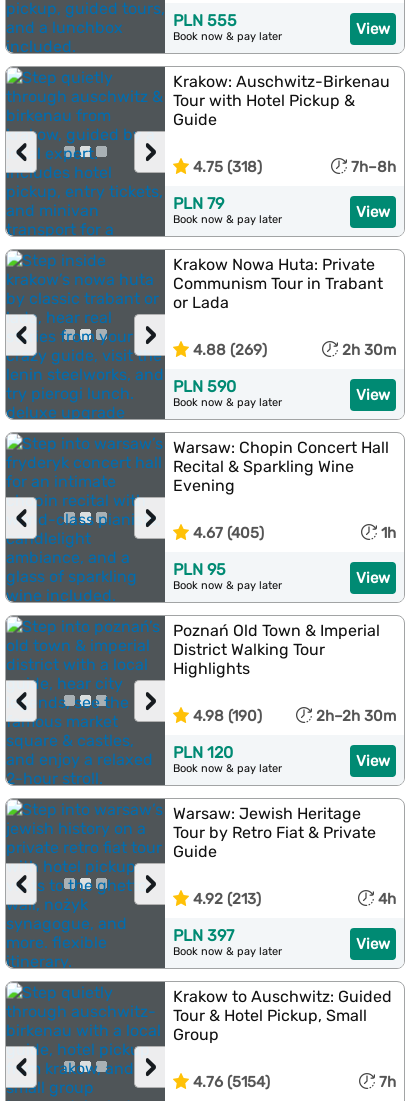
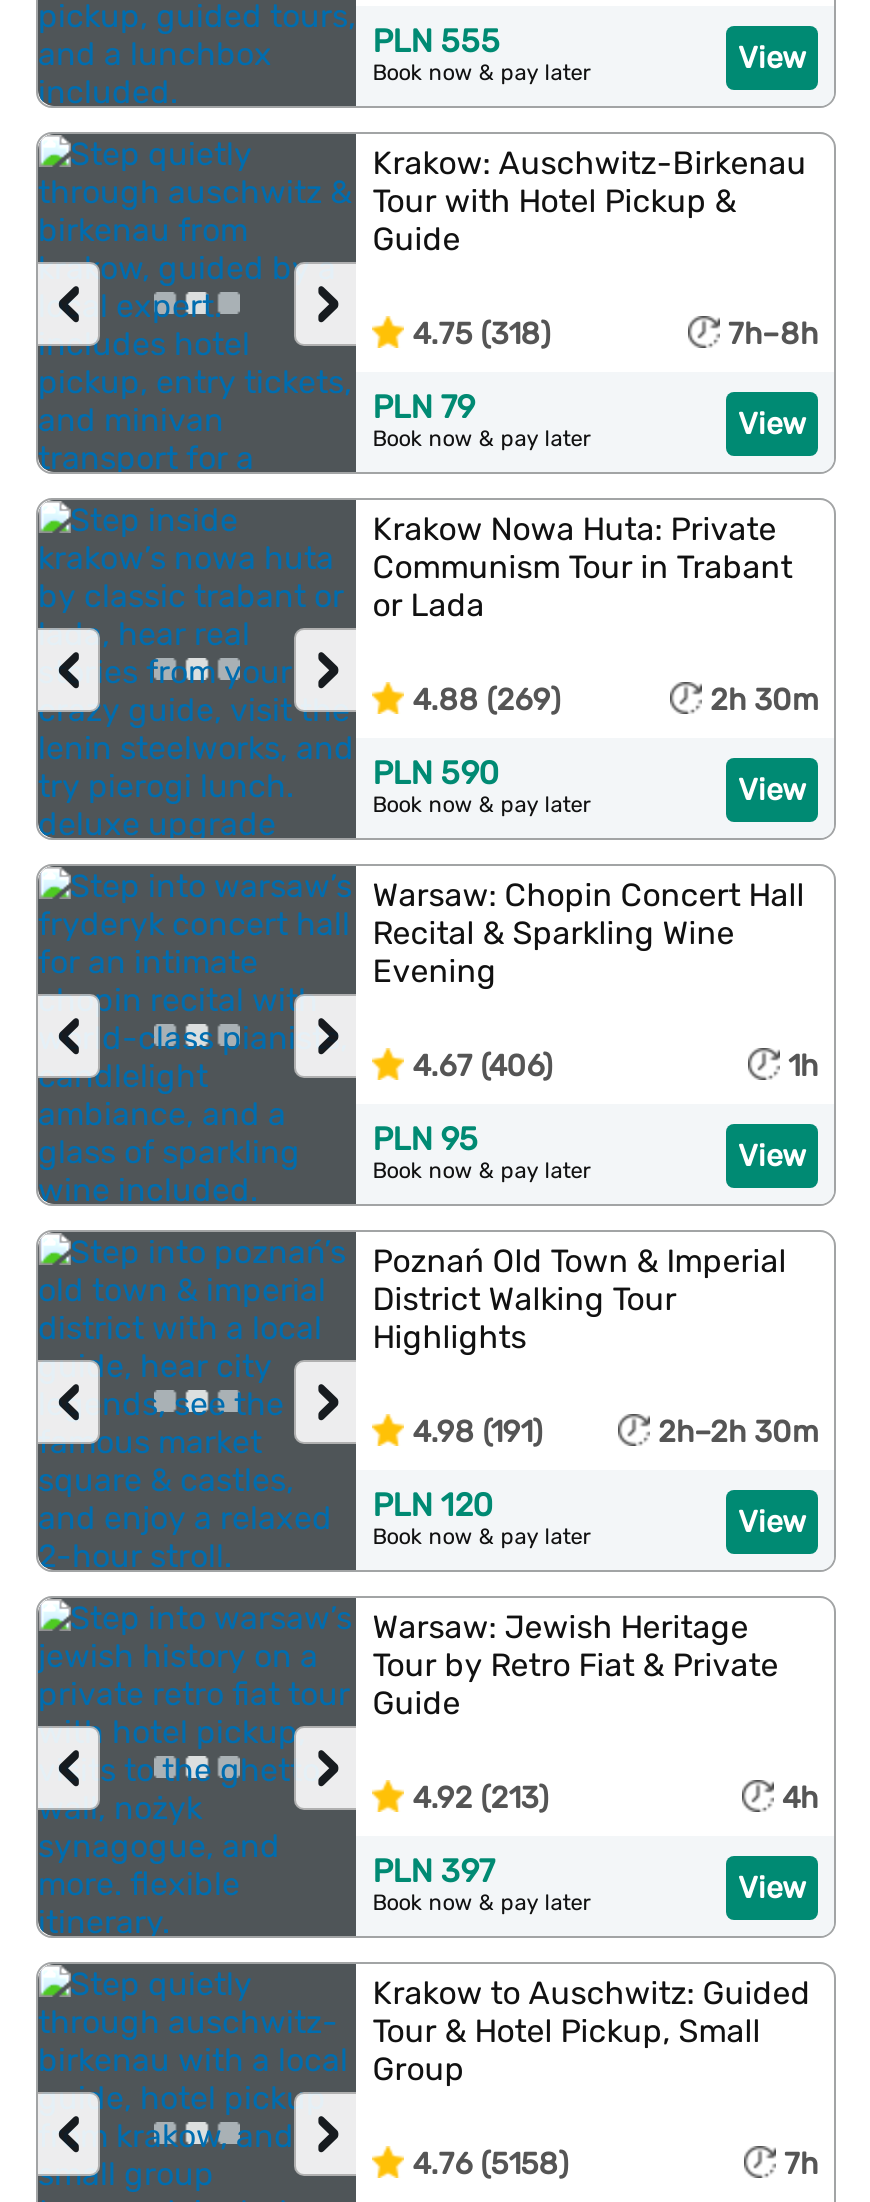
[193,524,264,542] 4.67 (405) -> [412,1048,552,1084] 4.67 (406)
[193,707,262,725] 4.98 (190) -> [412,1414,542,1450] 4.98 (191)
[193,1073,270,1091] 4.76 (5154) -> [412,2146,568,2182] 4.76 (5158)

